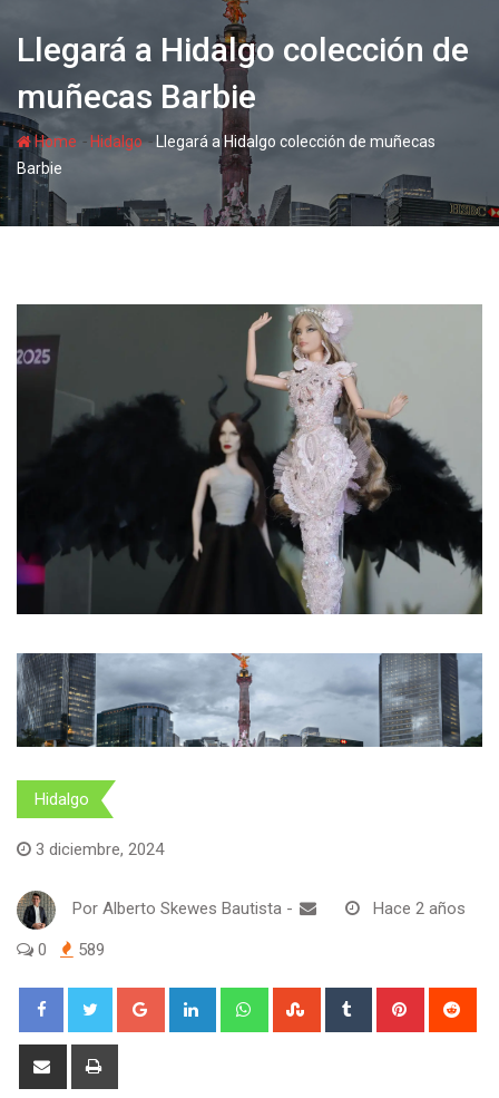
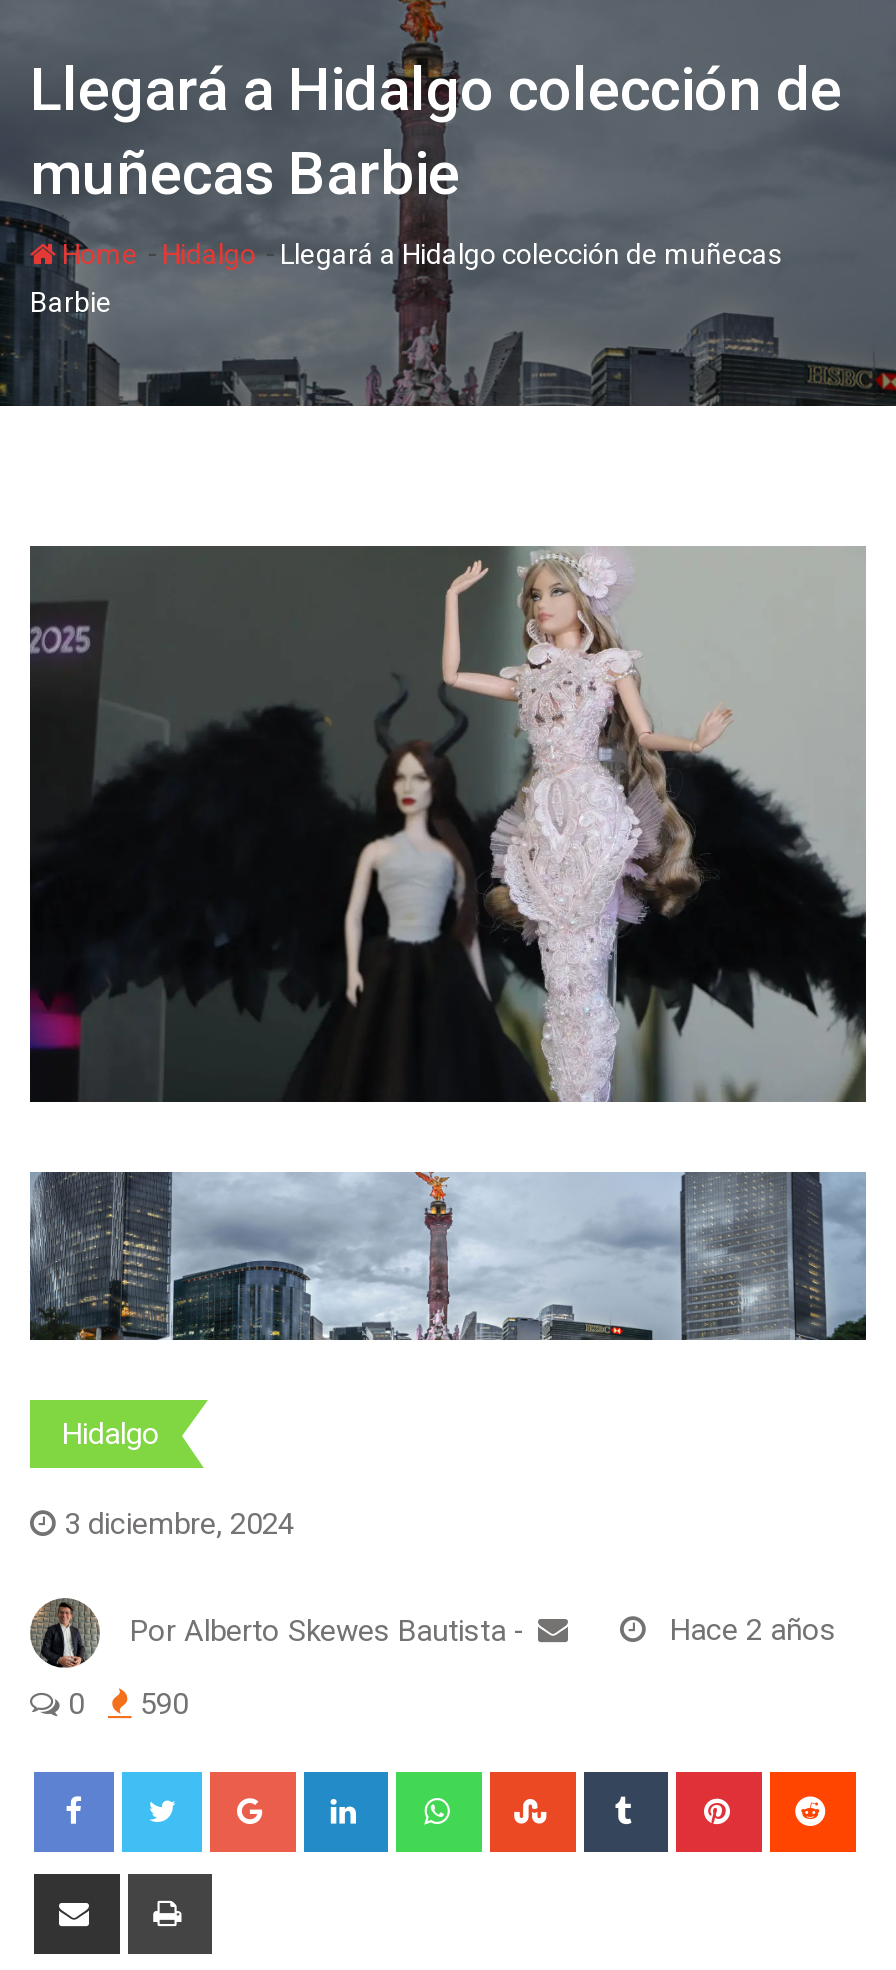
[33,940,105,960] 0 589 -> [60,1686,188,1722] 0 590

